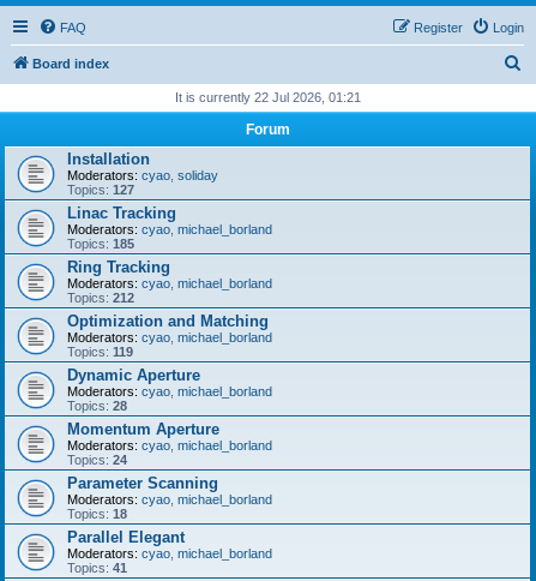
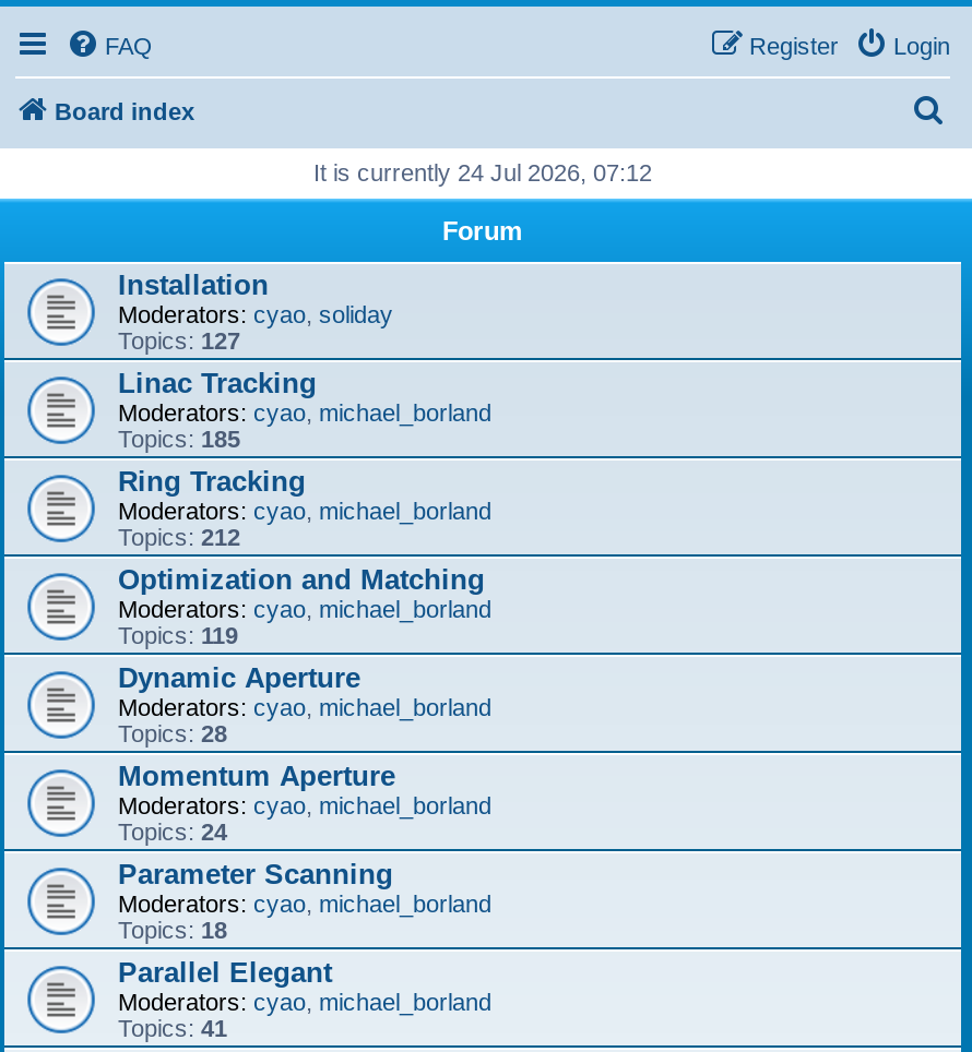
[174,90,360,104] It is currently 22 Jul 2026, 01:21 -> [313,159,652,186] It is currently 24 Jul 2026, 07:12

